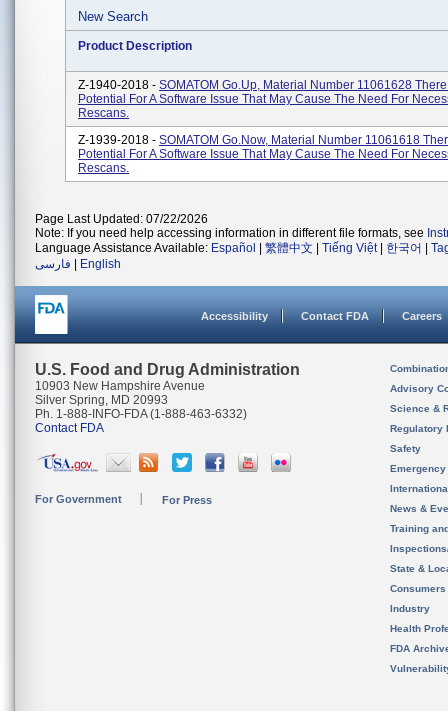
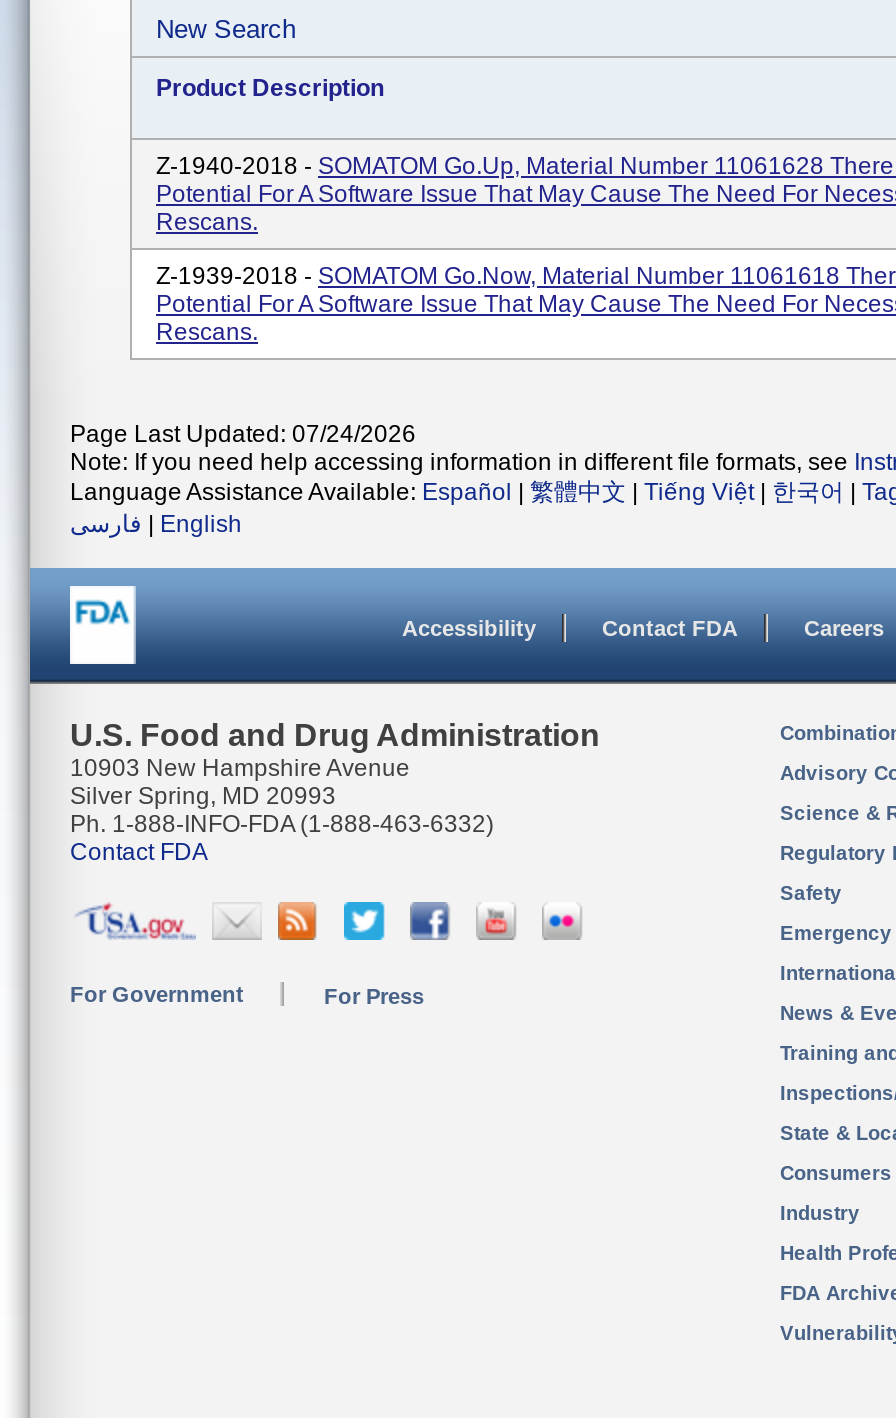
[35,212,208,226] Page Last Updated: 07/22/2026 -> [70,420,416,448] Page Last Updated: 07/24/2026

